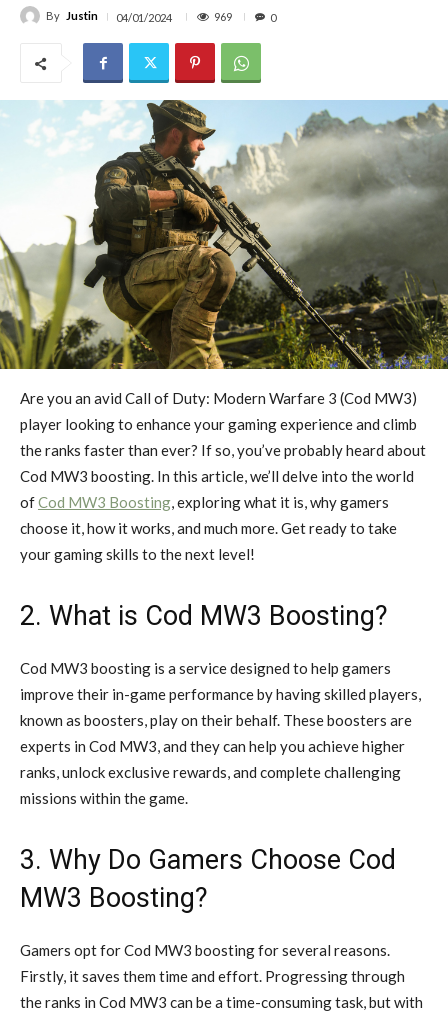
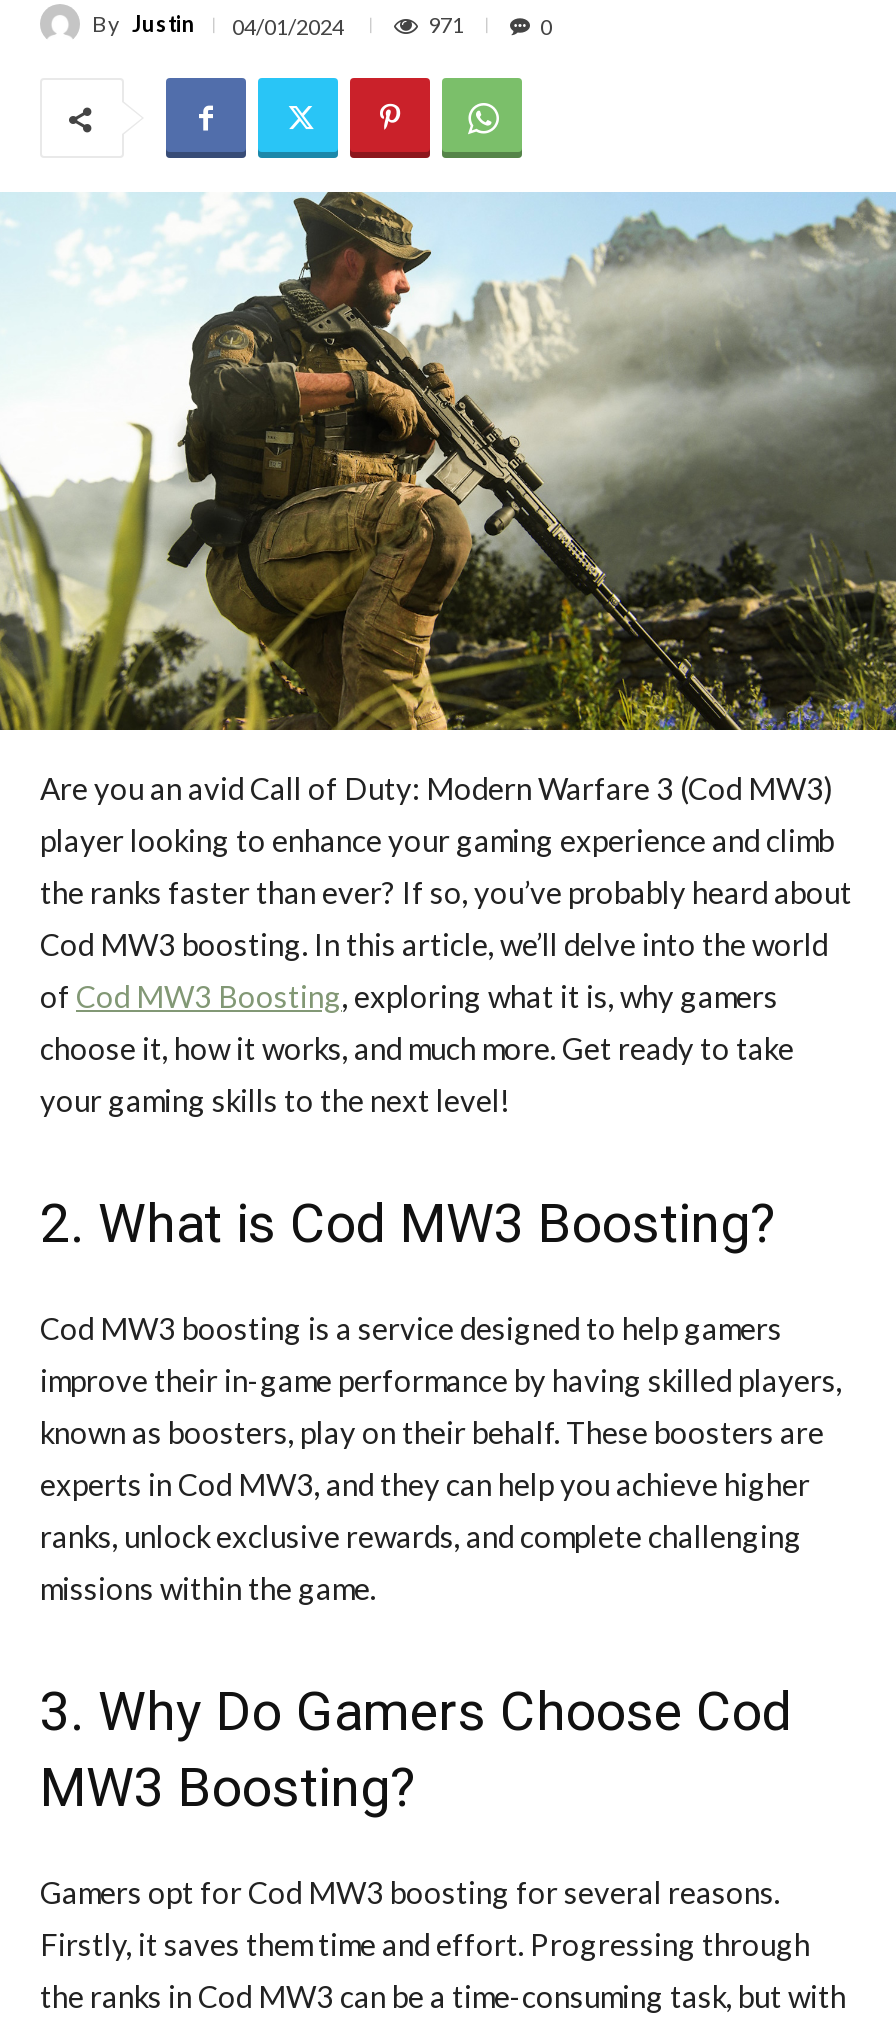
[214,10,232,23] 969 -> [428,12,464,38] 971

